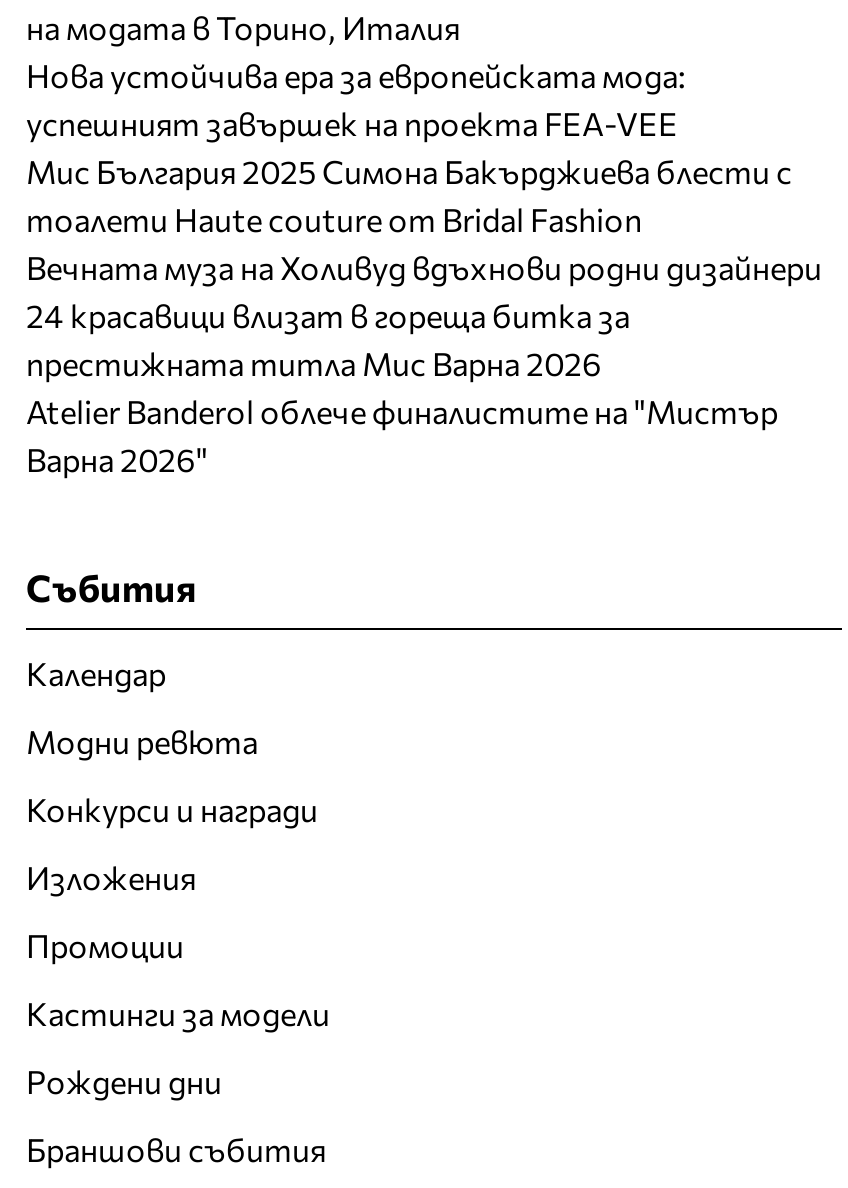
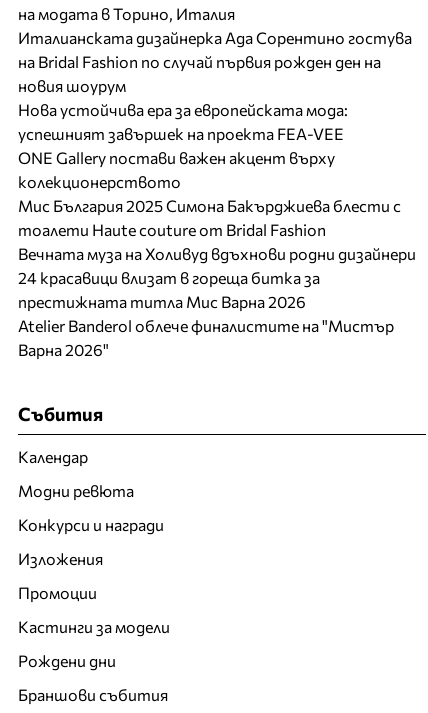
none -> [18,28,412,95] Италианската дизайнерка Ада Сорентино гостува | на Bridal Fashion по случай първия рожден ден на | новия шоурум
none -> [18,148,335,191] ONE Gallery постави важен акцент върху | колекционерството

